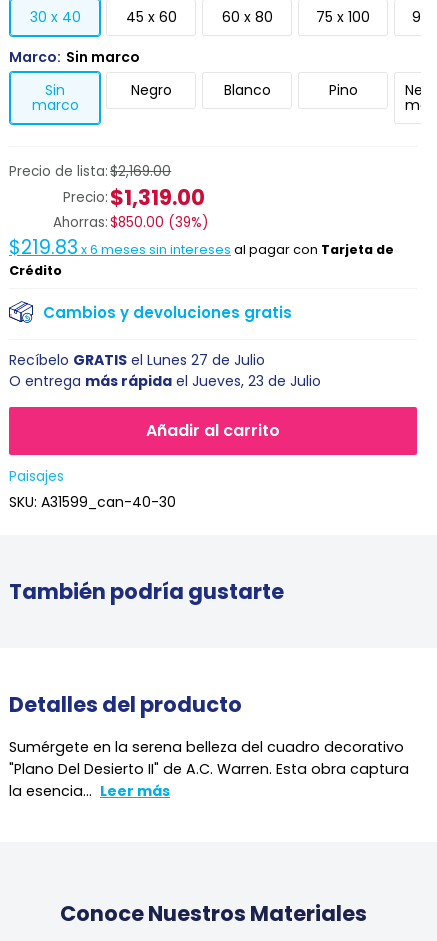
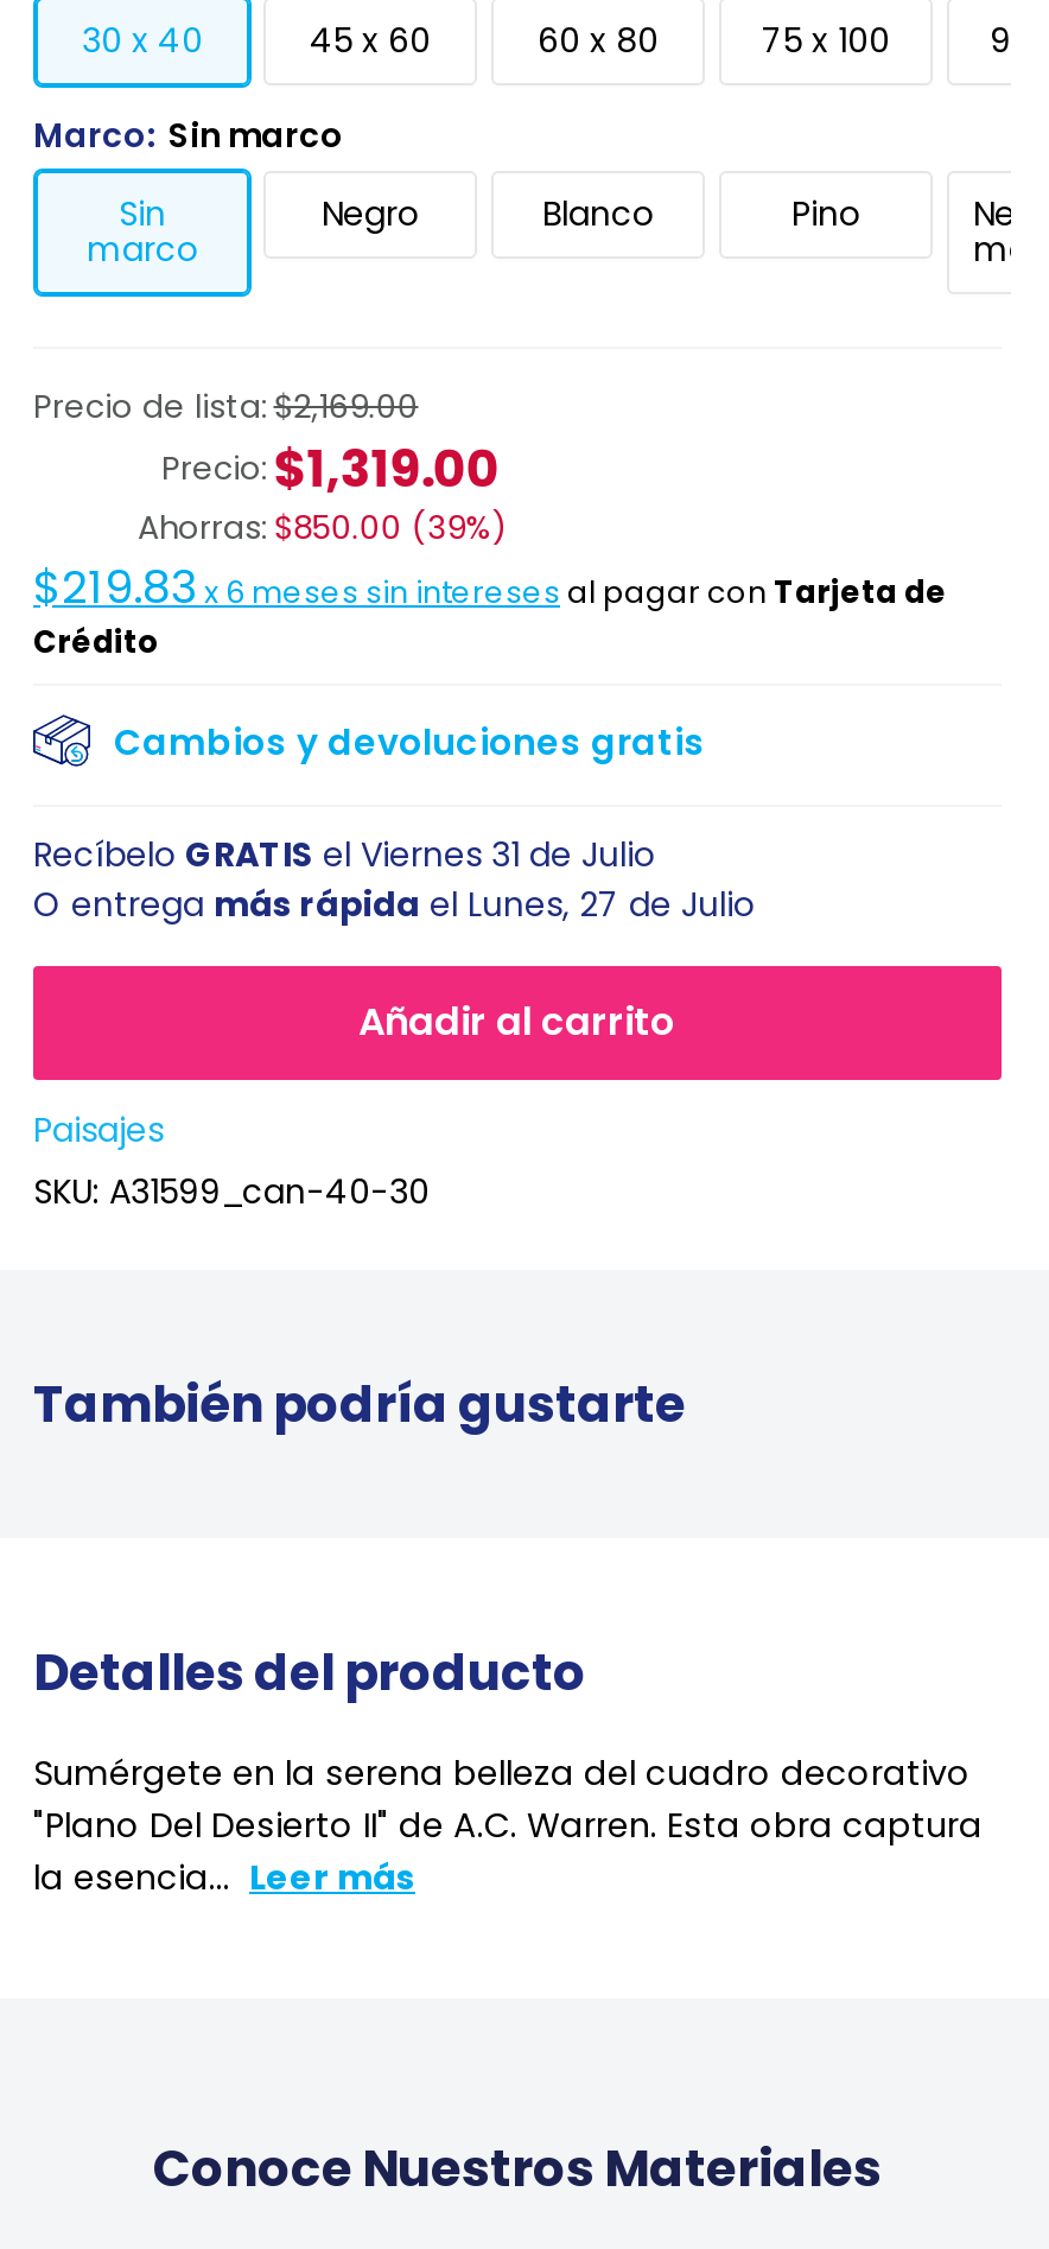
[9,350,265,370] Recíbelo GRATIS el Lunes 27 de Julio -> [33,831,655,878] Recíbelo GRATIS el Viernes 31 de Julio
[9,371,321,391] O entrega más rápida el Jueves, 23 de Julio -> [33,881,755,928] O entrega más rápida el Lunes, 27 de Julio

